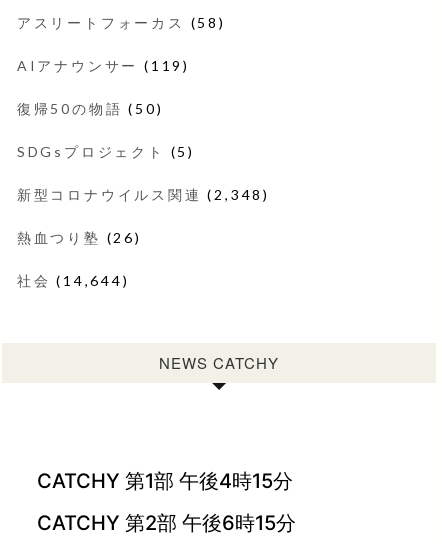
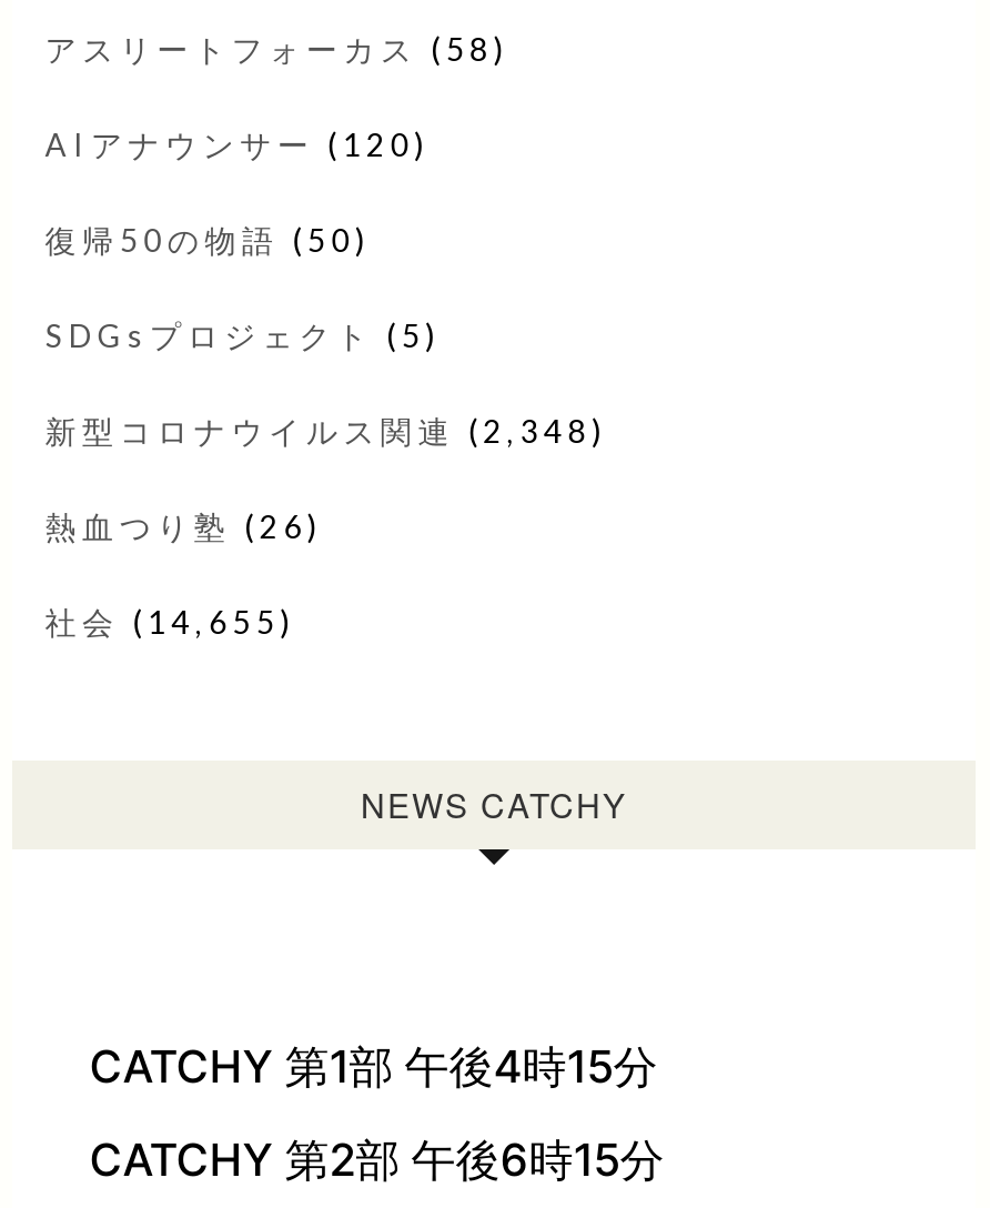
[17,57,190,74] AIアナウンサー(119) -> [45,125,429,163] AIアナウンサー(120)
[17,272,129,289] 社会(14,644) -> [45,603,295,640] 社会(14,655)

